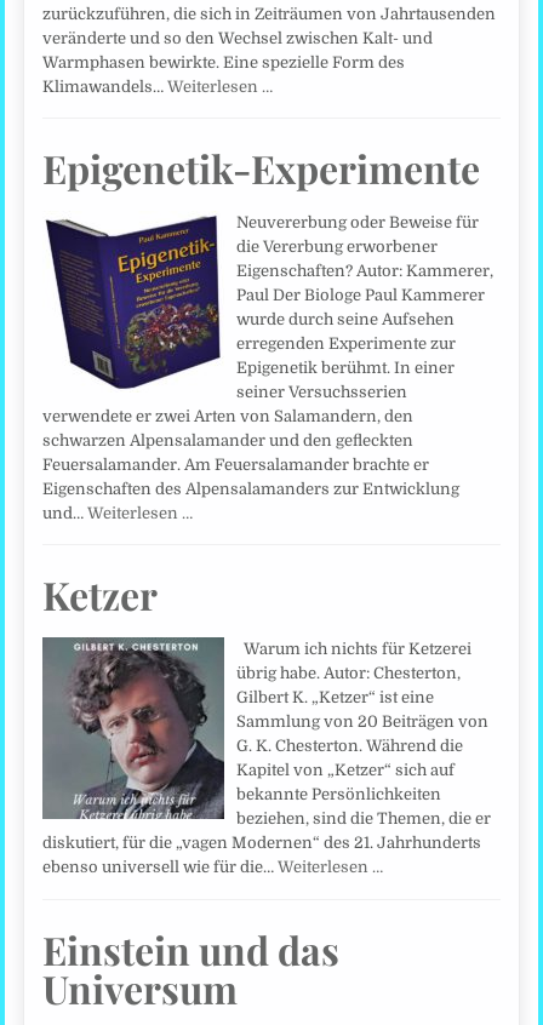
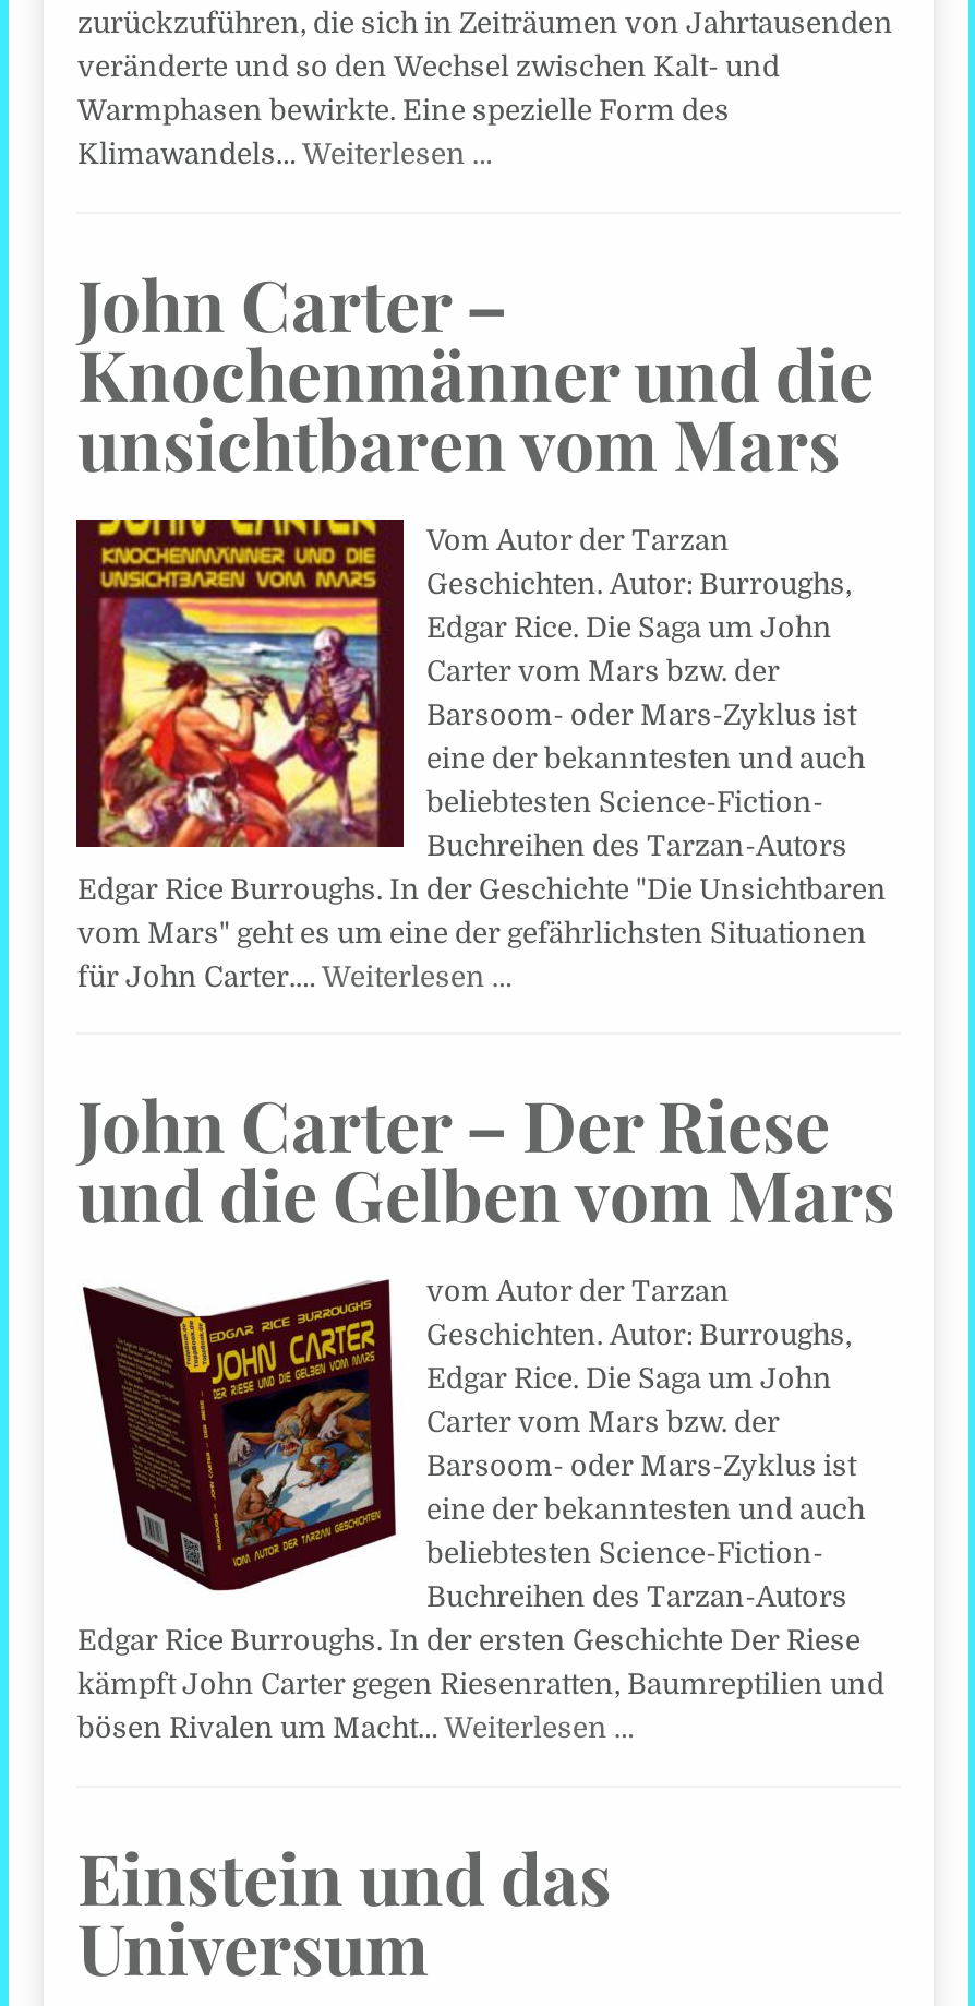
[42,142,494,522] [image] | Epigenetik-Experimente | Neuvererbung oder Beweise für | die Vererbung erworbener | Eigenschaften? Autor: Kammerer, | Paul Der Biologe Paul Kammerer | wurde durch seine Aufsehen | erregenden Experimente zur | Epigenetik berühmt. In einer | seiner Versuchsserien | verwendete er zwei Arten von Salamandern, den | schwarzen Alpensalamander und den gefleckten | Feuersalamander. Am Feuersalamander brachte er | Eigenschaften des Alpensalamanders zur Entwicklung | und… Weiterlesen … -> [74,255,887,993] [image] | John Carter – | Knochenmänner und die | unsichtbaren vom Mars | Vom Autor der Tarzan | Geschichten. Autor: Burroughs, | Edgar Rice. Die Saga um John | Carter vom Mars bzw. der | Barsoom- oder Mars-Zyklus ist | eine der bekanntesten und auch | beliebtesten Science-Fiction- | Buchreihen des Tarzan-Autors | Edgar Rice Burroughs. In der Geschichte "Die Unsichtbaren | vom Mars" geht es um eine der gefährlichsten Situationen | für John Carter.… Weiterlesen …
[41,569,491,877] [image] | Ketzer | Warum ich nichts für Ketzerei | übrig habe. Autor: Chesterton, | Gilbert K. „Ketzer“ ist eine | Sammlung von 20 Beiträgen von | G. K. Chesterton. Während die | Kapitel von „Ketzer“ sich auf | bekannte Persönlichkeiten | beziehen, sind die Themen, die er | diskutiert, für die „vagen Modernen“ des 21. Jahrhunderts | ebenso universell wie für die… Weiterlesen … -> [76,1077,895,1745] [image] | John Carter – Der Riese | und die Gelben vom Mars | vom Autor der Tarzan | Geschichten. Autor: Burroughs, | Edgar Rice. Die Saga um John | Carter vom Mars bzw. der | Barsoom- oder Mars-Zyklus ist | eine der bekanntesten und auch | beliebtesten Science-Fiction- | Buchreihen des Tarzan-Autors | Edgar Rice Burroughs. In der ersten Geschichte Der Riese | kämpft John Carter gegen Riesenratten, Baumreptilien und | bösen Rivalen um Macht… Weiterlesen …

